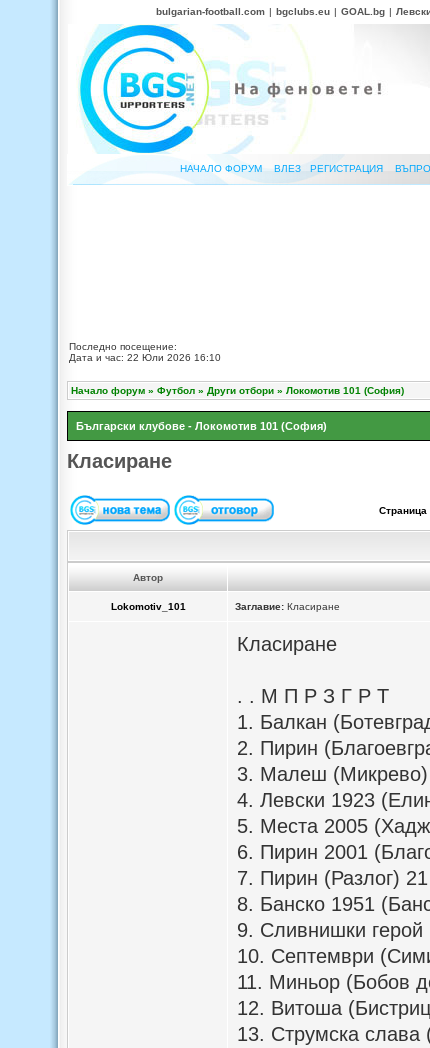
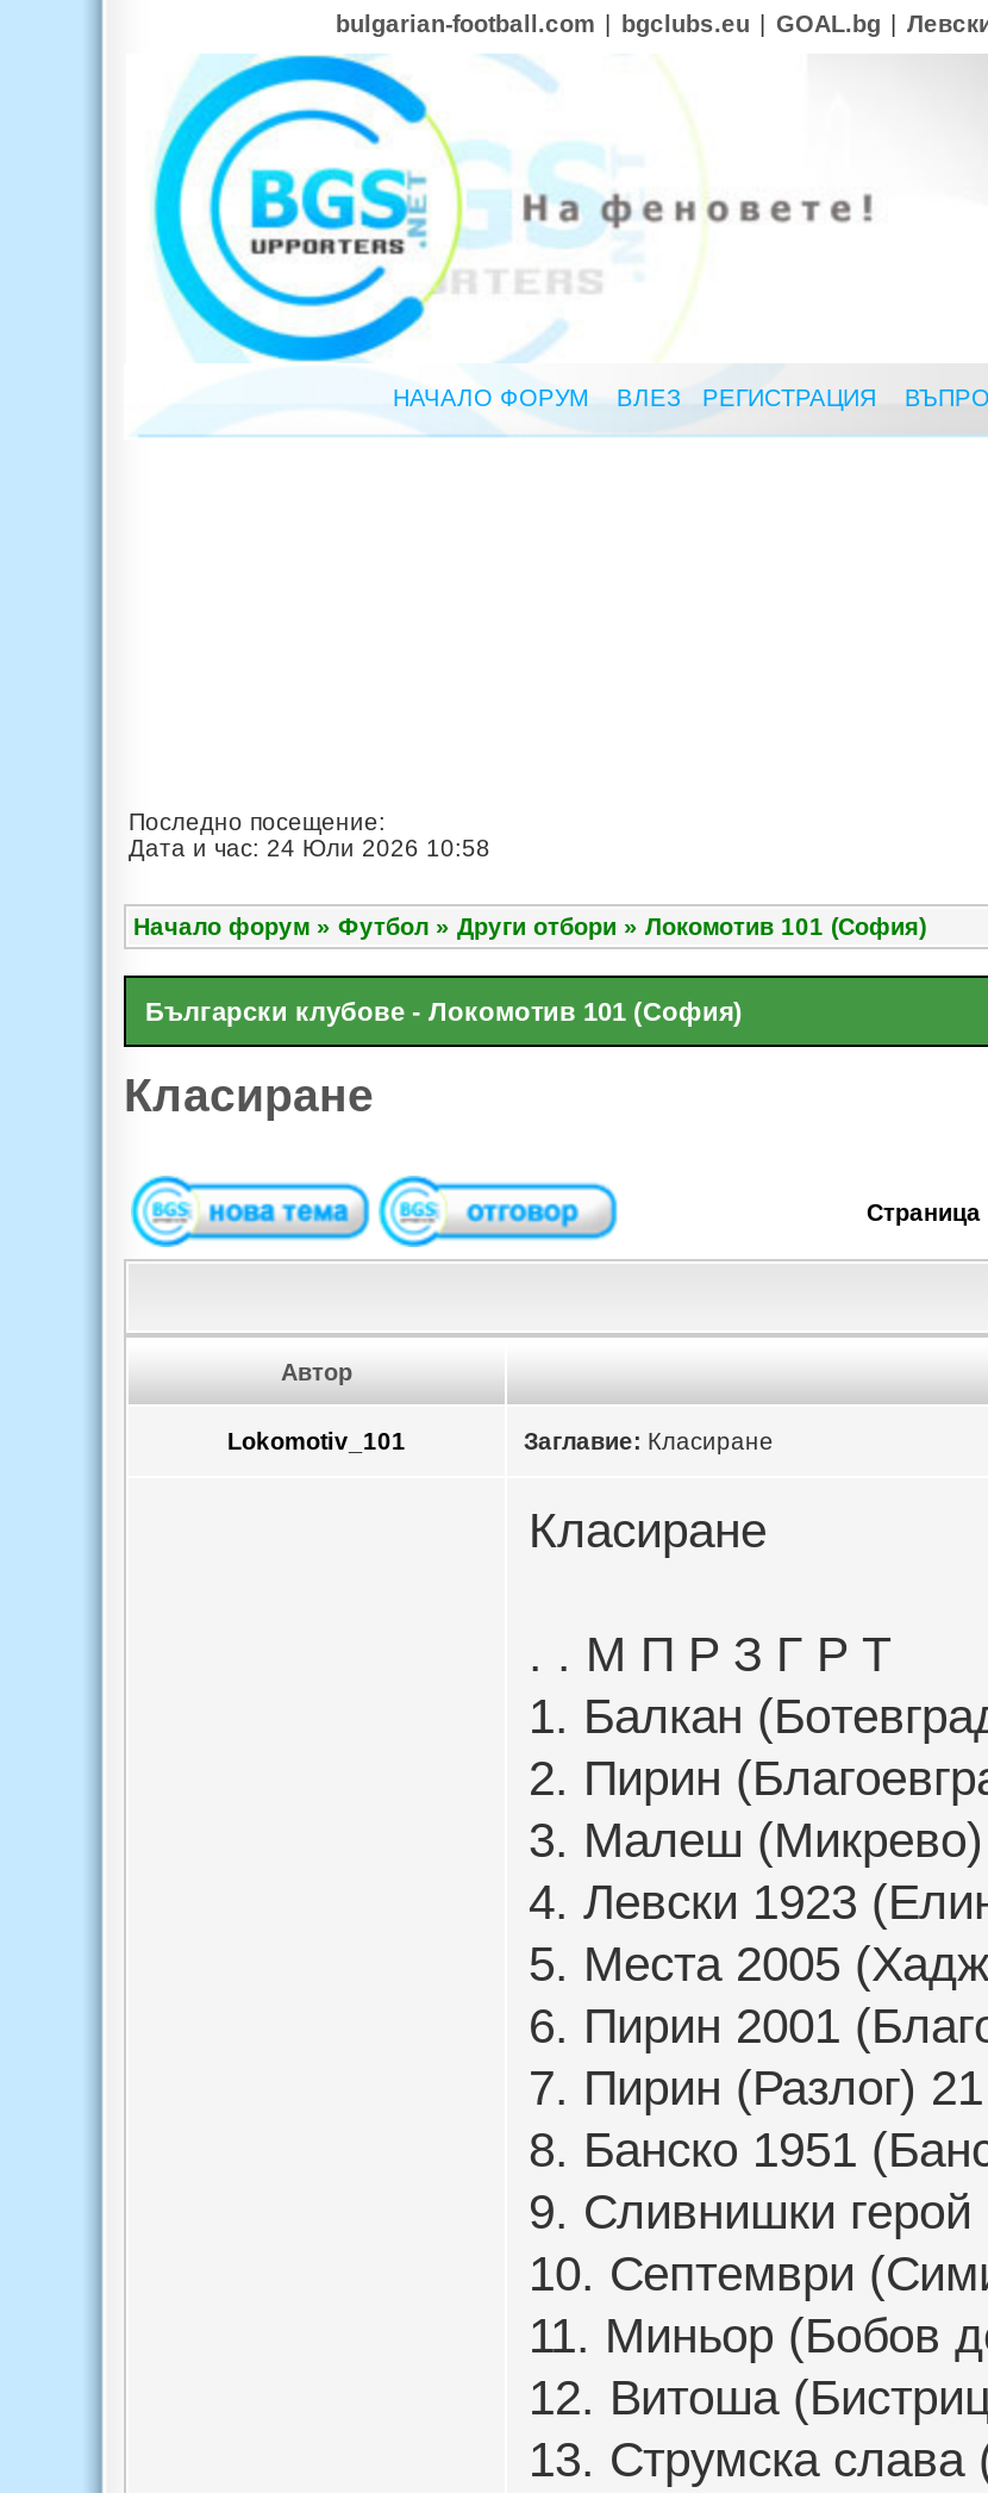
[69,352,221,363] Дата и час: 22 Юли 2026 16:10 -> [129,835,490,861] Дата и час: 24 Юли 2026 10:58

